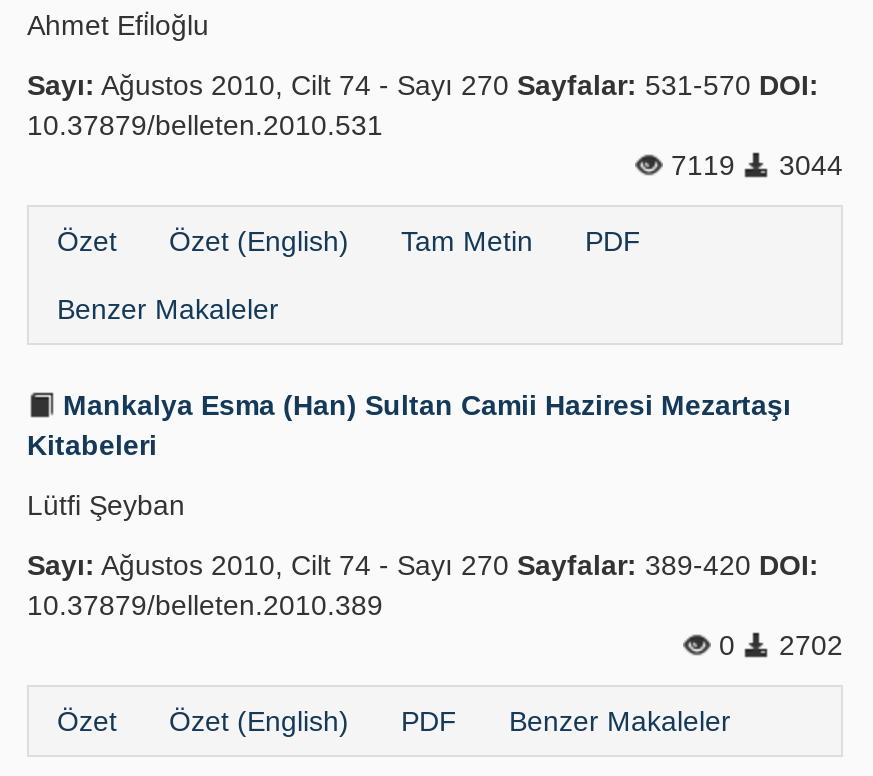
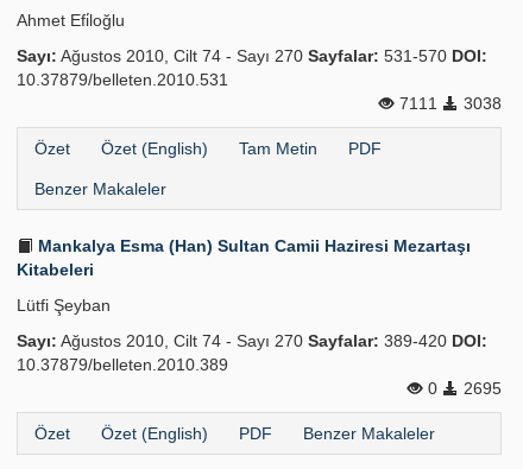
[663,149,743,181] 7119 -> [395,94,442,113] 7111
[771,149,843,181] 3044 -> [459,94,502,113] 3038
[711,629,843,661] 0 2702 -> [423,379,502,398] 0 2695

